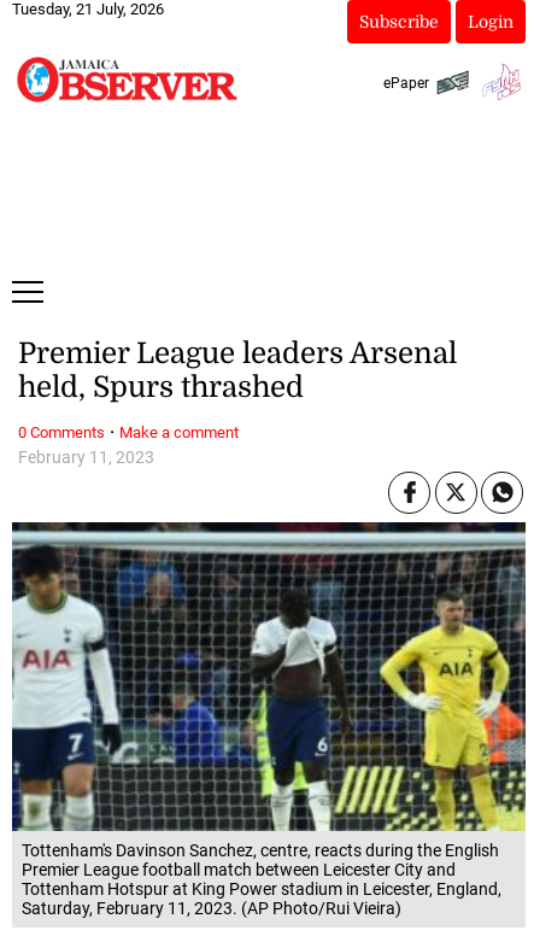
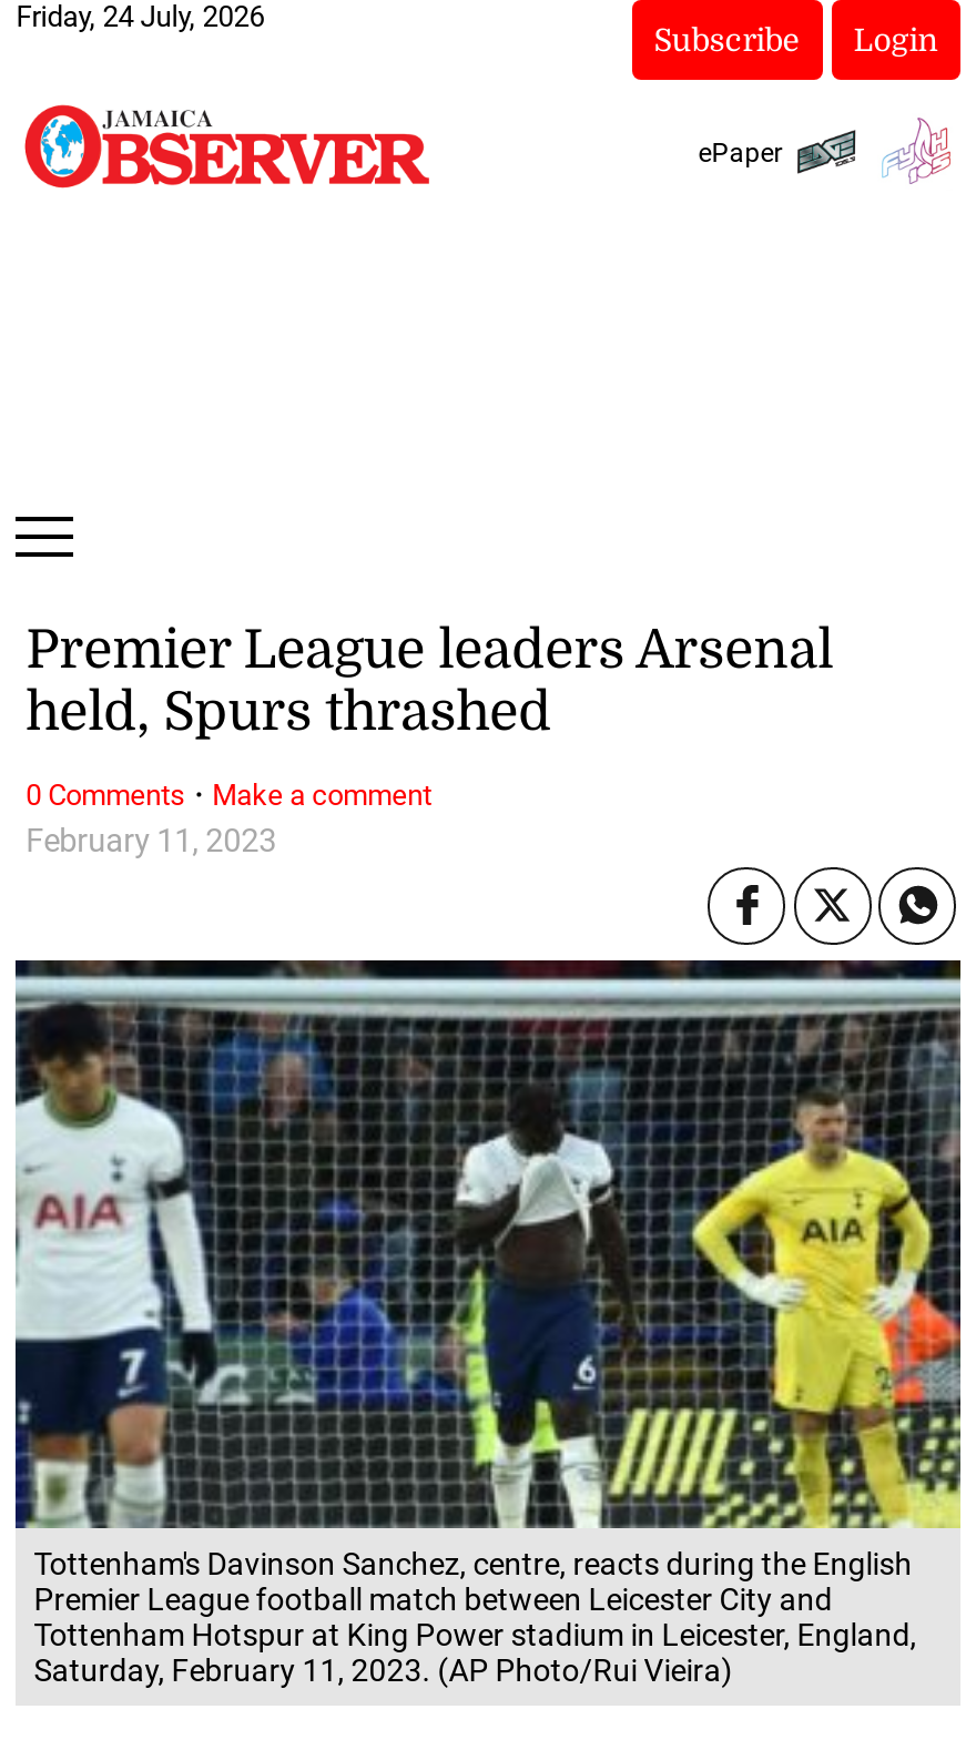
[12,0,164,18] Tuesday, 21 July, 2026 -> [16,0,264,33] Friday, 24 July, 2026

